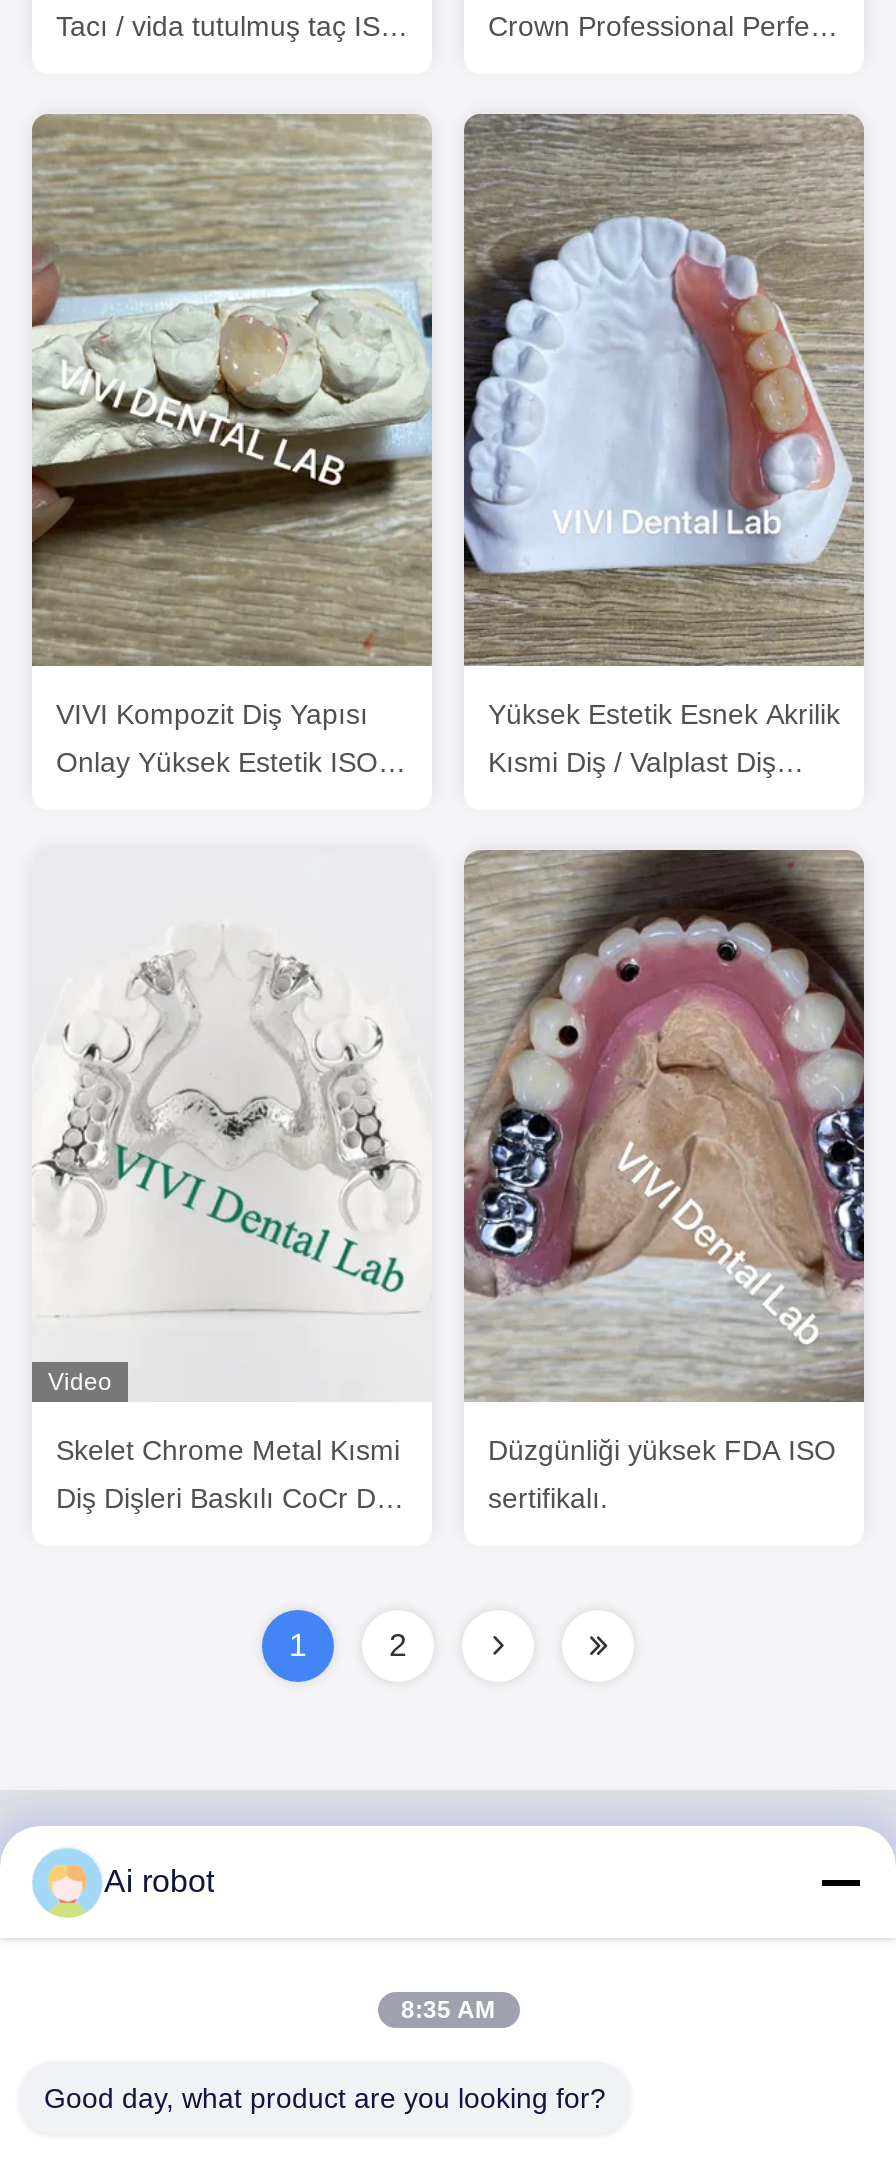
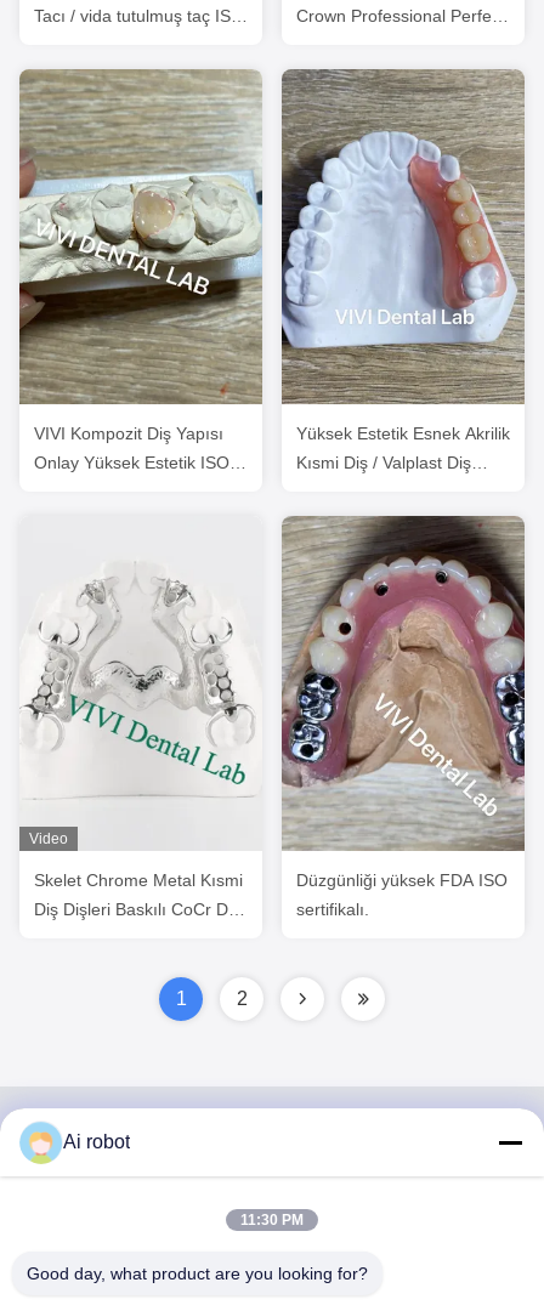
[401,1996,495,2024] 8:35 AM -> [240,1212,304,1229] 11:30 PM

